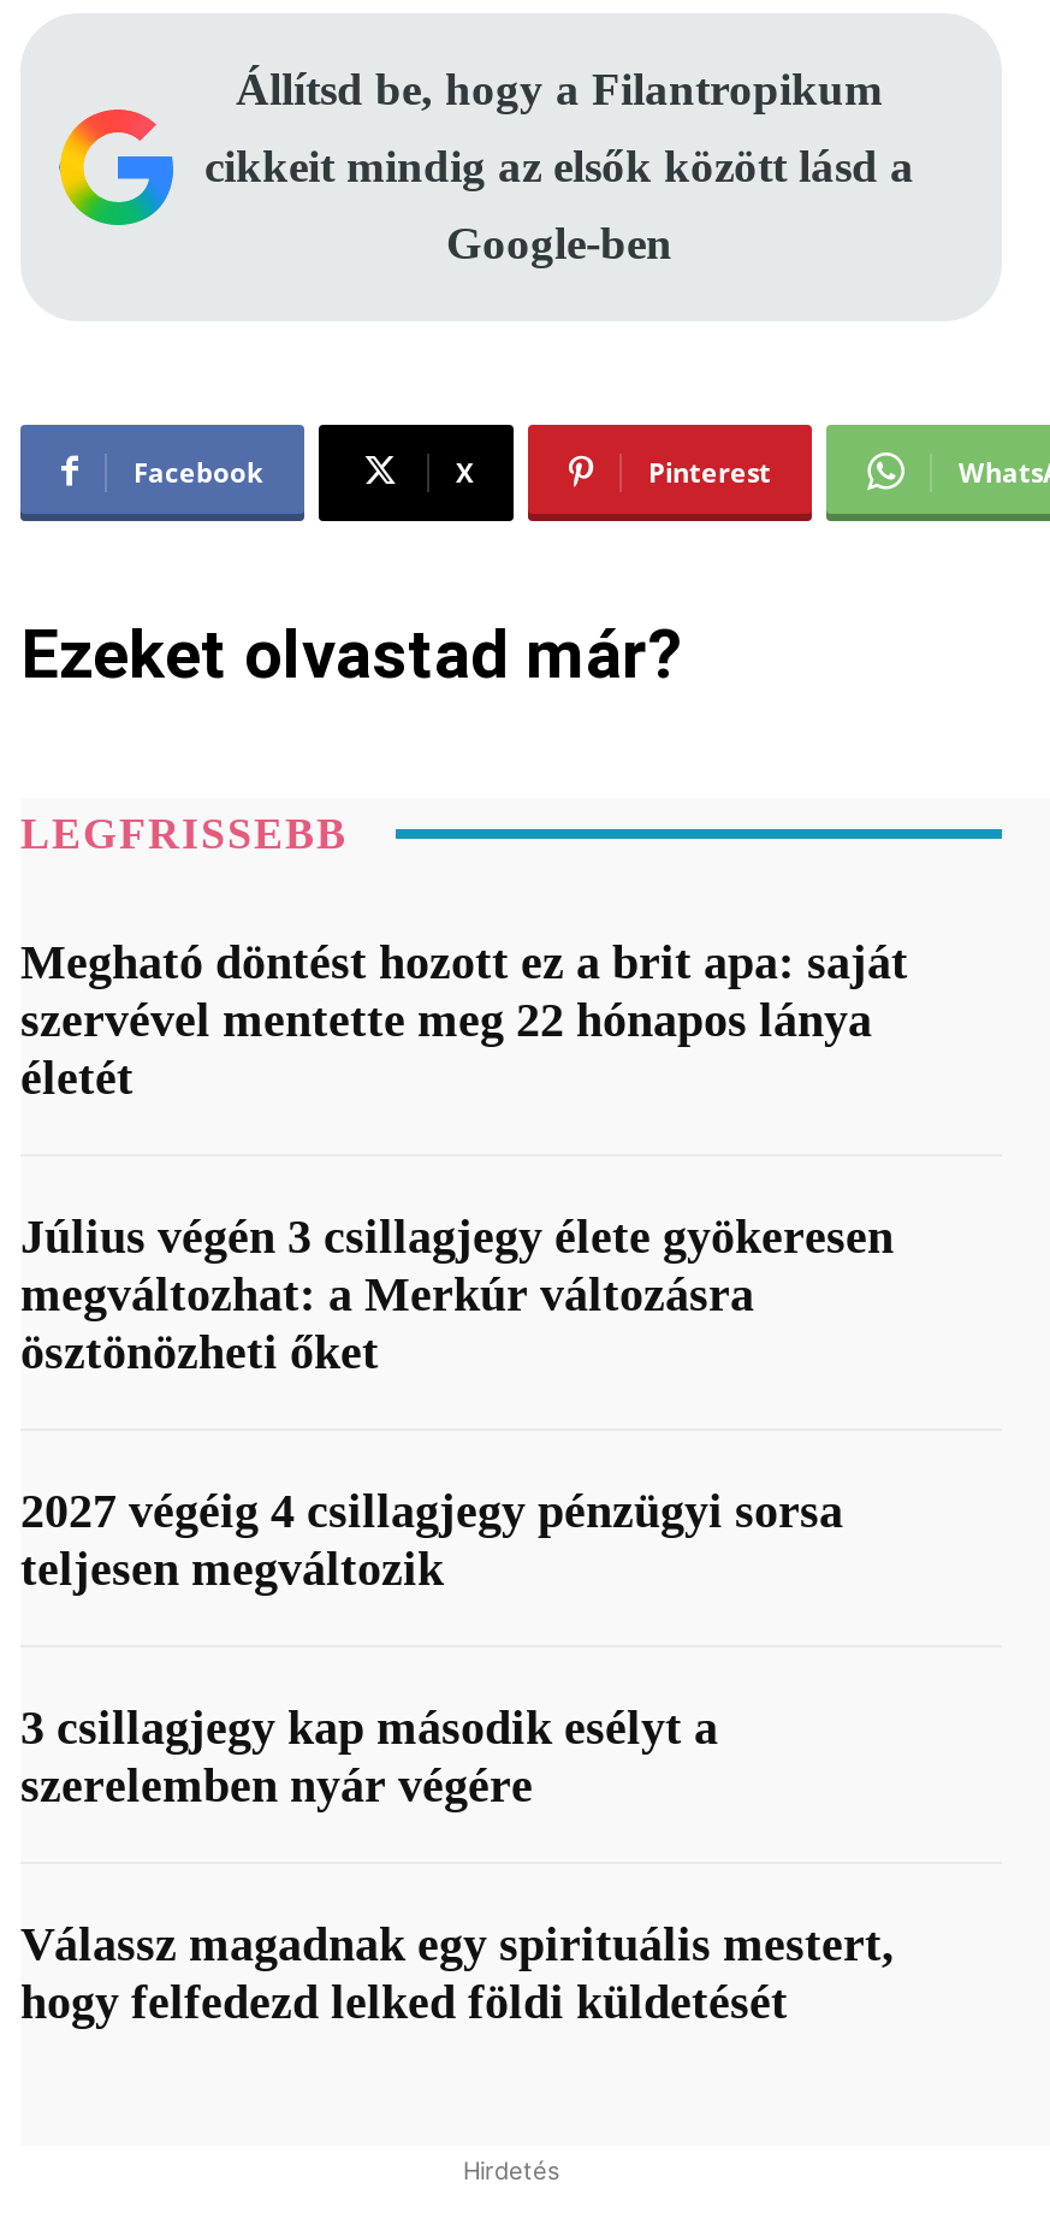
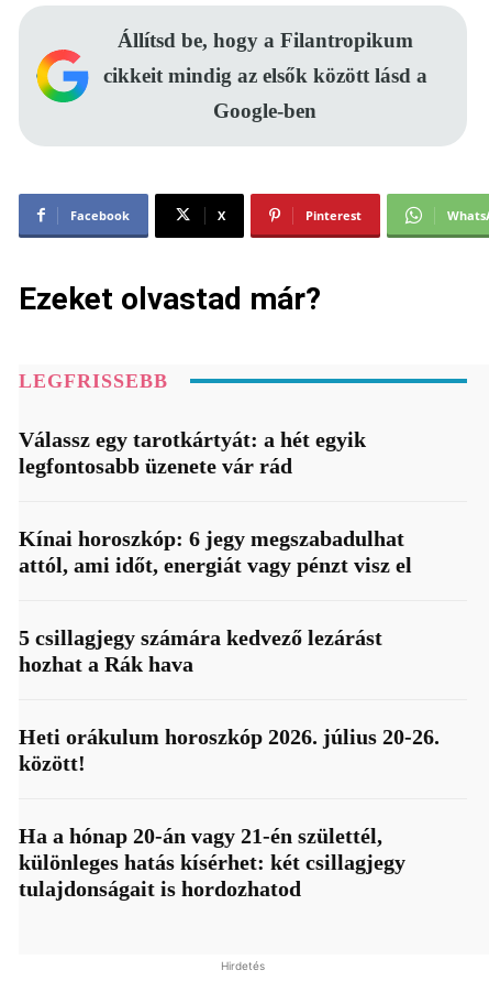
[20,934,908,1103] Megható döntést hozott ez a brit apa: saját | szervével mentette meg 22 hónapos lánya | életét -> [19,427,366,477] Válassz egy tarotkártyát: a hét egyik | legfontosabb üzenete vár rád
[20,1209,894,1377] Július végén 3 csillagjegy élete gyökeresen | megváltozhat: a Merkúr változásra | ösztönözheti őket -> [19,526,412,576] Kínai horoszkóp: 6 jegy megszabadulhat | attól, ami időt, energiát vagy pénzt visz el
[20,1483,843,1594] 2027 végéig 4 csillagjegy pénzügyi sorsa | teljesen megváltozik -> [19,625,382,676] 5 csillagjegy számára kedvező lezárást | hozhat a Rák hava
[20,1700,718,1810] 3 csillagjegy kap második esélyt a | szerelemben nyár végére -> [19,724,440,775] Heti orákulum horoszkóp 2026. július 20-26. | között!
[20,1916,894,2027] Válassz magadnak egy spirituális mestert, | hogy felfedezd lelked földi küldetését -> [19,823,405,900] Ha a hónap 20-án vagy 21-én születtél, | különleges hatás kísérhet: két csillagjegy | tulajdonságait is hordozhatod

